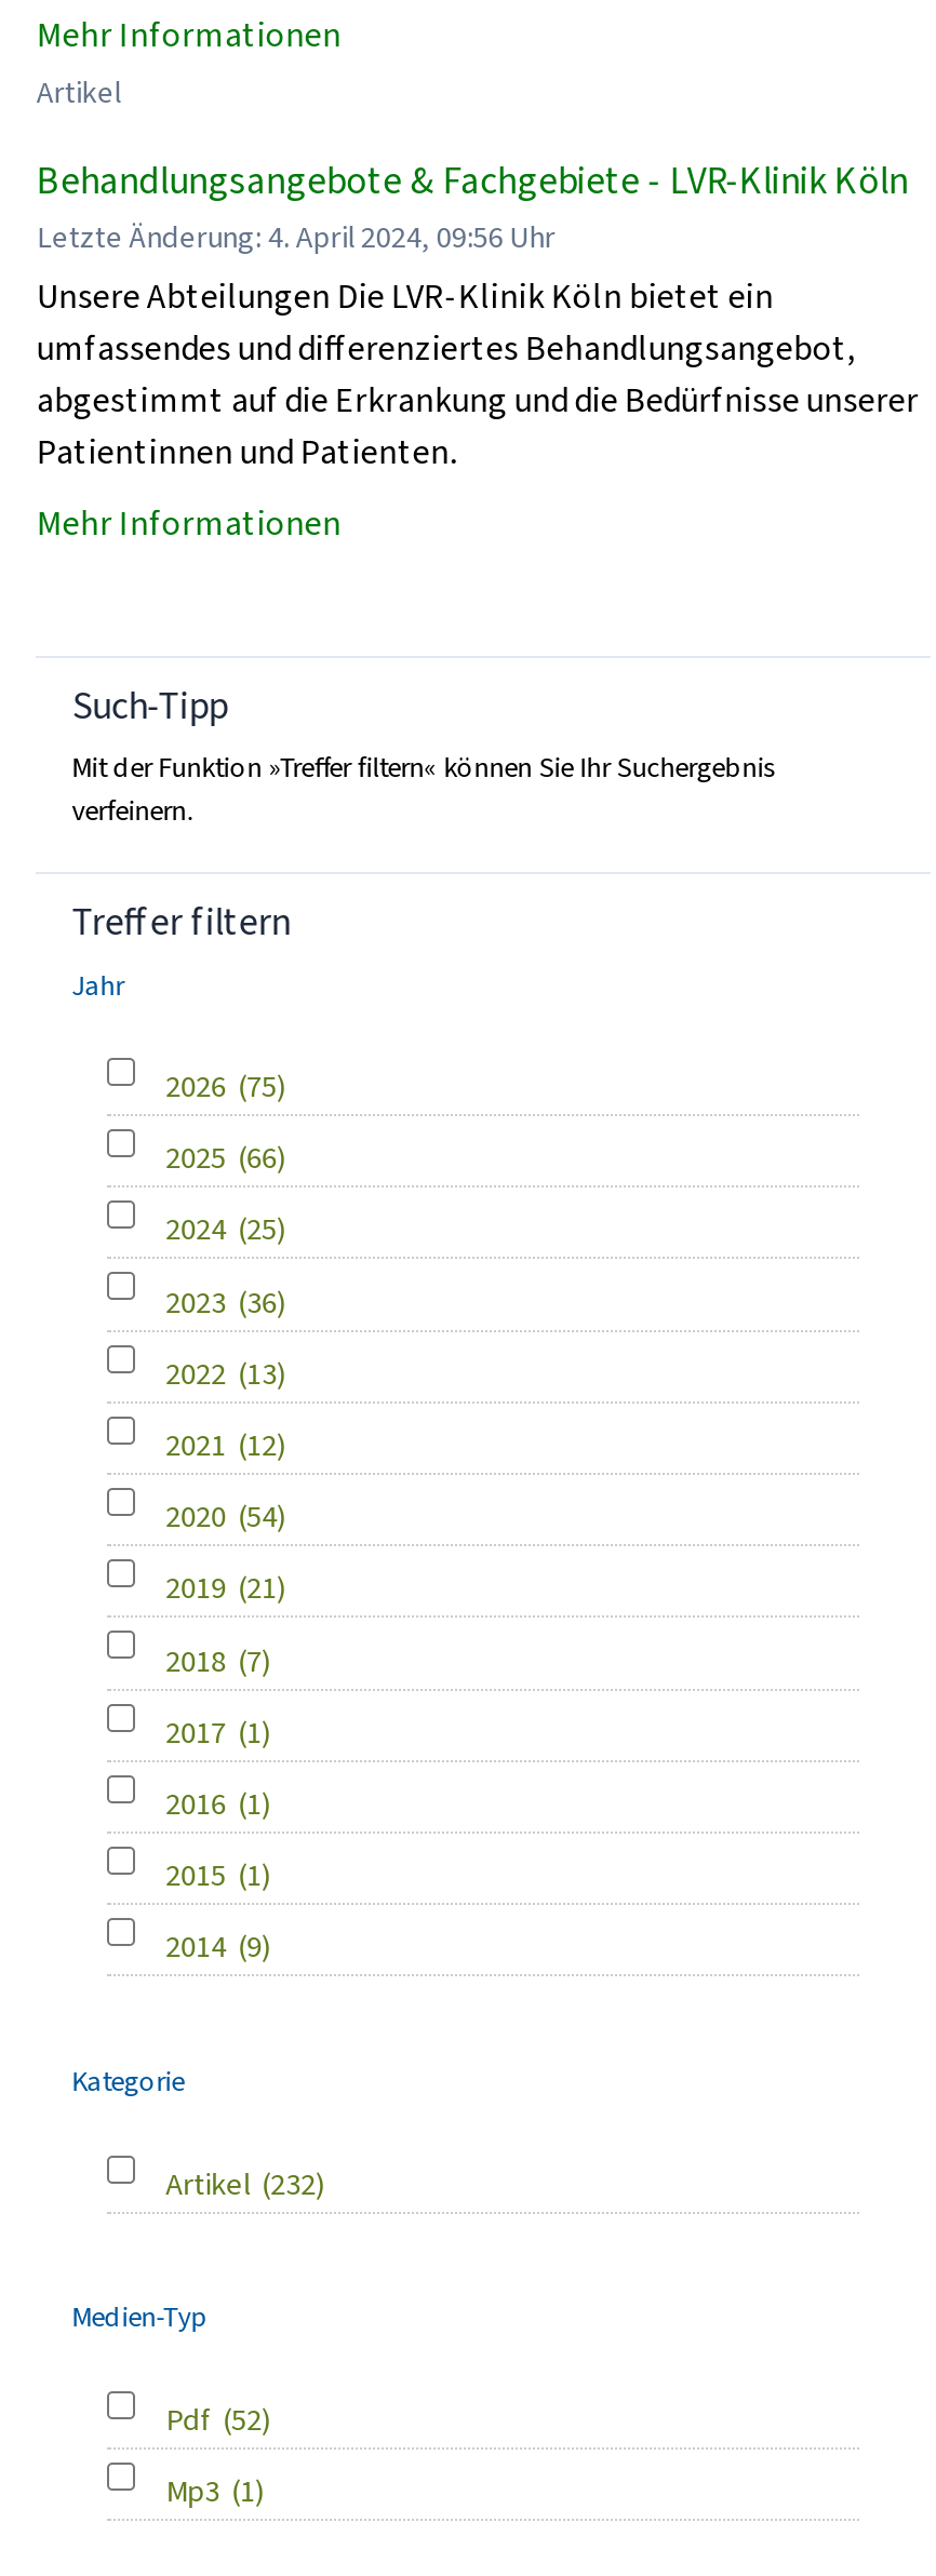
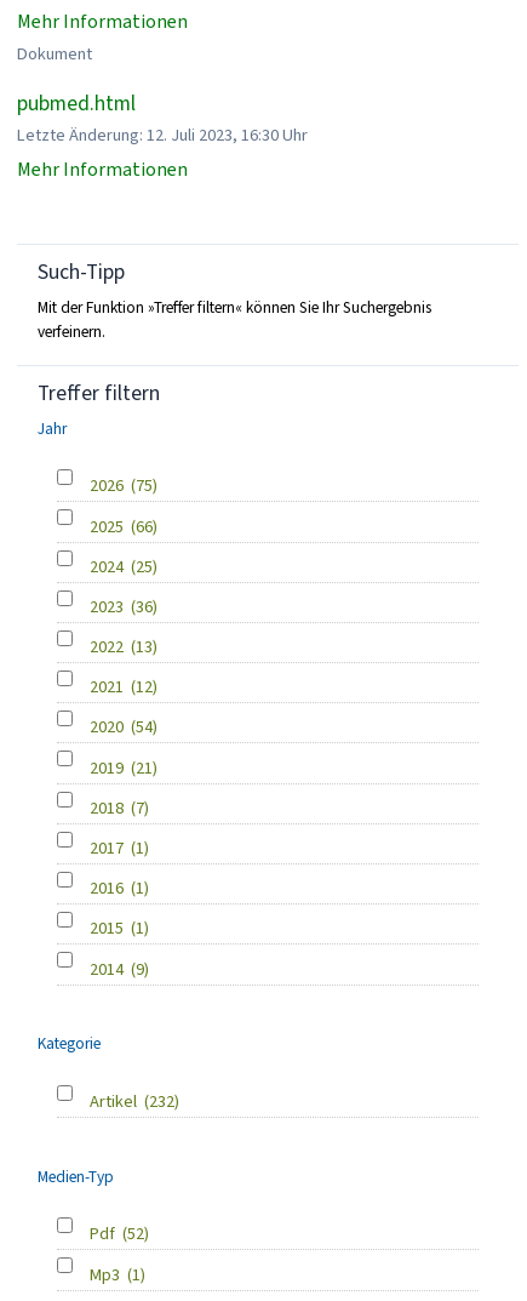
[37,73,121,114] Artikel -> [17,42,93,65] Dokument
[37,155,918,475] Behandlungsangebote & Fachgebiete - LVR-Klinik Köln | Letzte Änderung: 4. April 2024, 09:56 Uhr | Unsere Abteilungen Die LVR-Klinik Köln bietet ein | umfassendes und differenziertes Behandlungsangebot, | abgestimmt auf die Erkrankung und die Bedürfnisse unserer | Patientinnen und Patienten. -> [17,88,308,146] pubmed.html | Letzte Änderung: 12. Juli 2023, 16:30 Uhr

